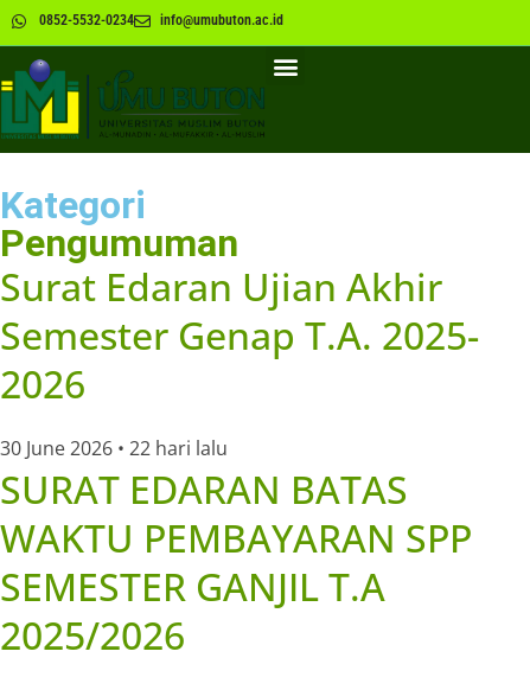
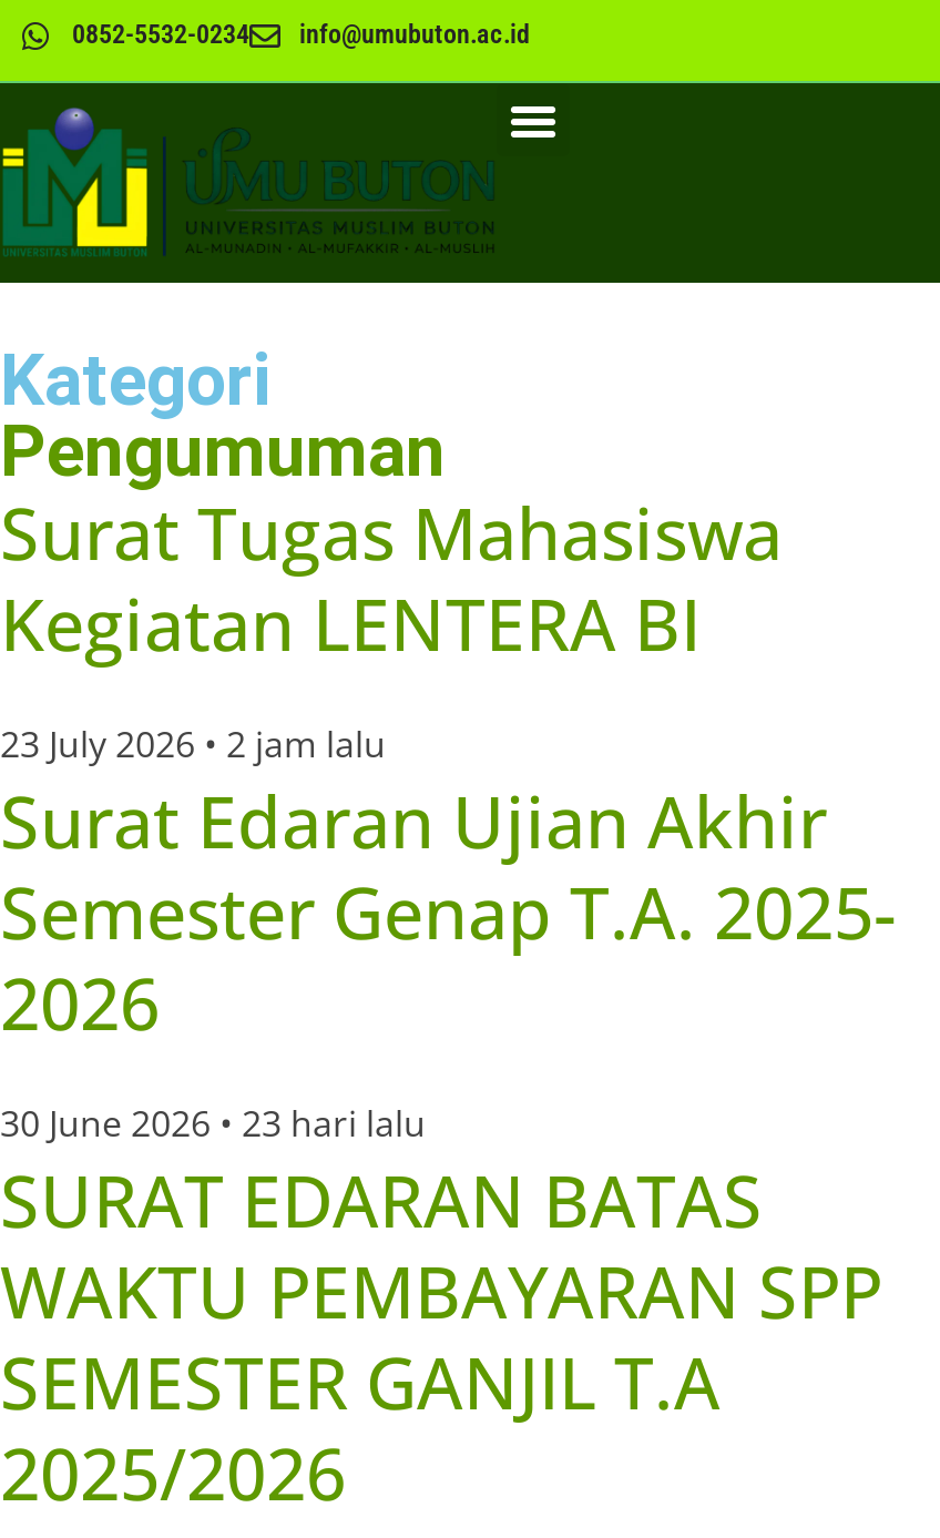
none -> [0,485,783,768] Surat Tugas Mahasiswa | Kegiatan LENTERA BI | 23 July 2026 • 2 jam lalu
[0,435,228,461] 30 June 2026 • 22 hari lalu -> [0,1099,426,1148] 30 June 2026 • 23 hari lalu

